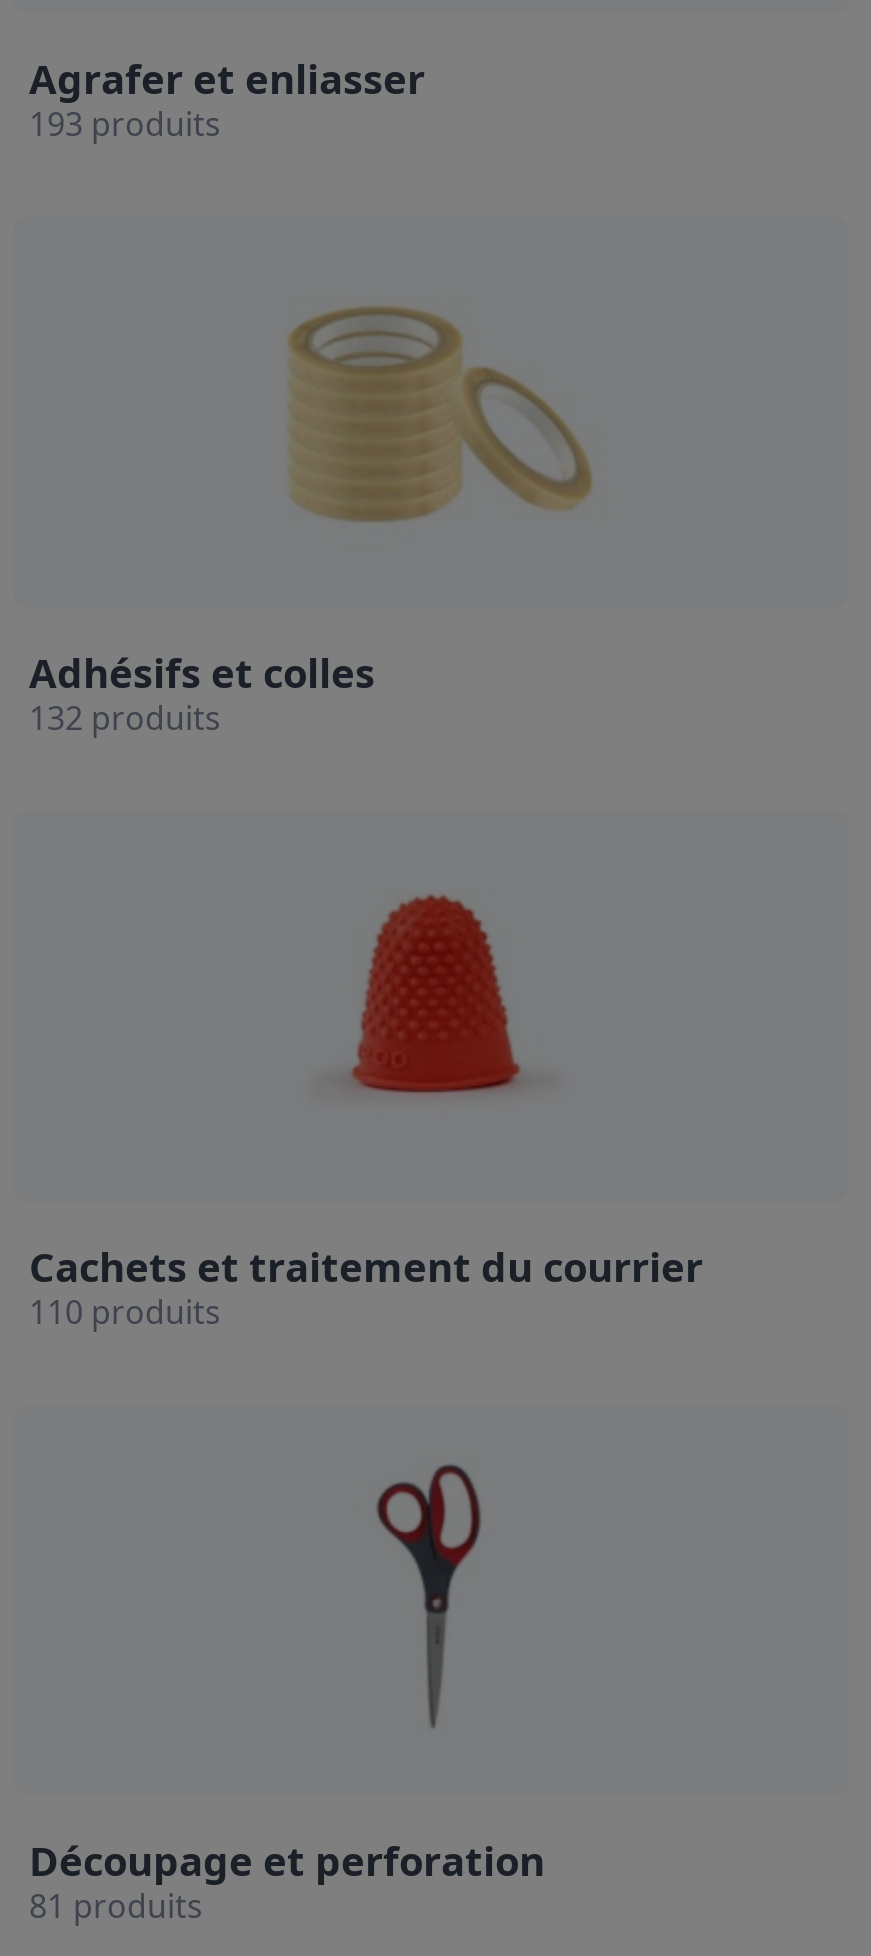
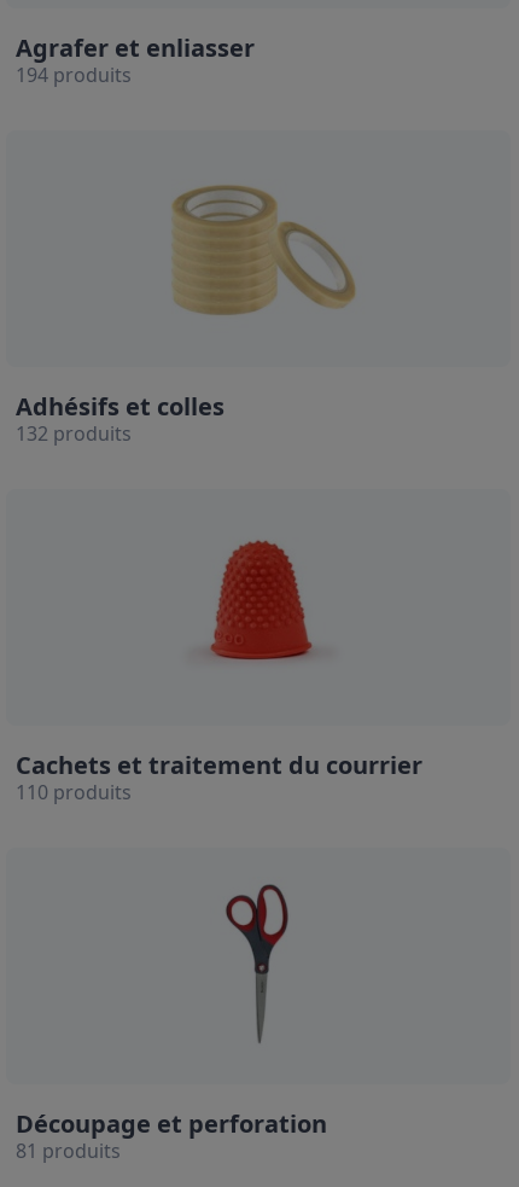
[29,102,221,146] 193 produits -> [16,62,132,88] 194 produits

